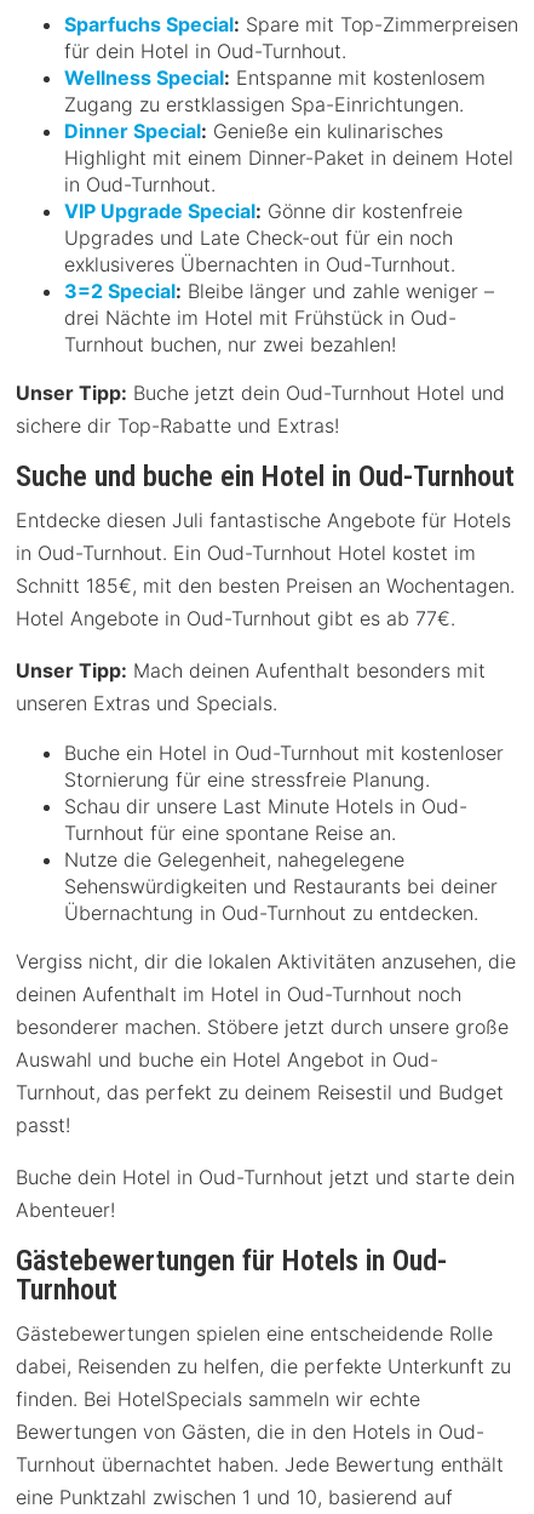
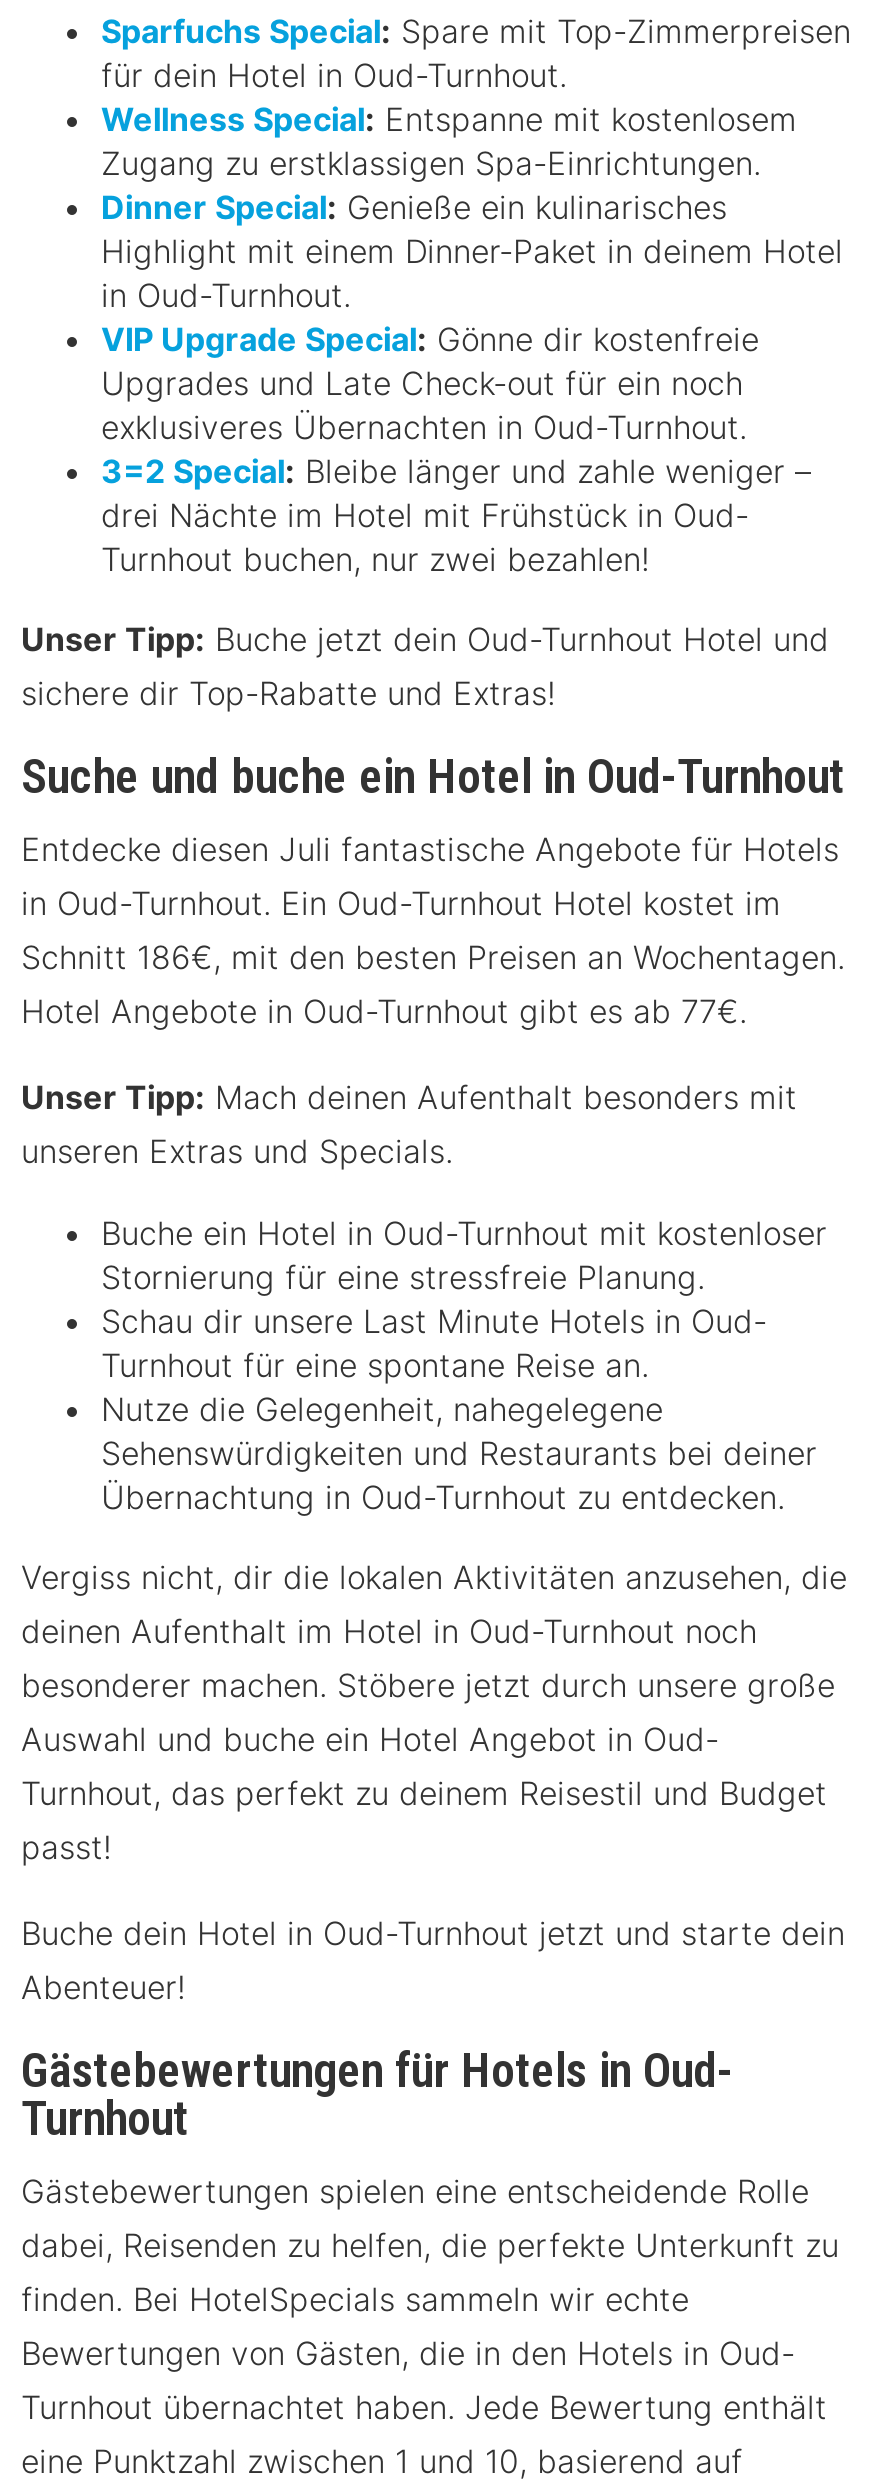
[16,573,515,597] Schnitt 185€, mit den besten Preisen an Wochentagen. -> [21,937,845,977] Schnitt 186€, mit den besten Preisen an Wochentagen.

